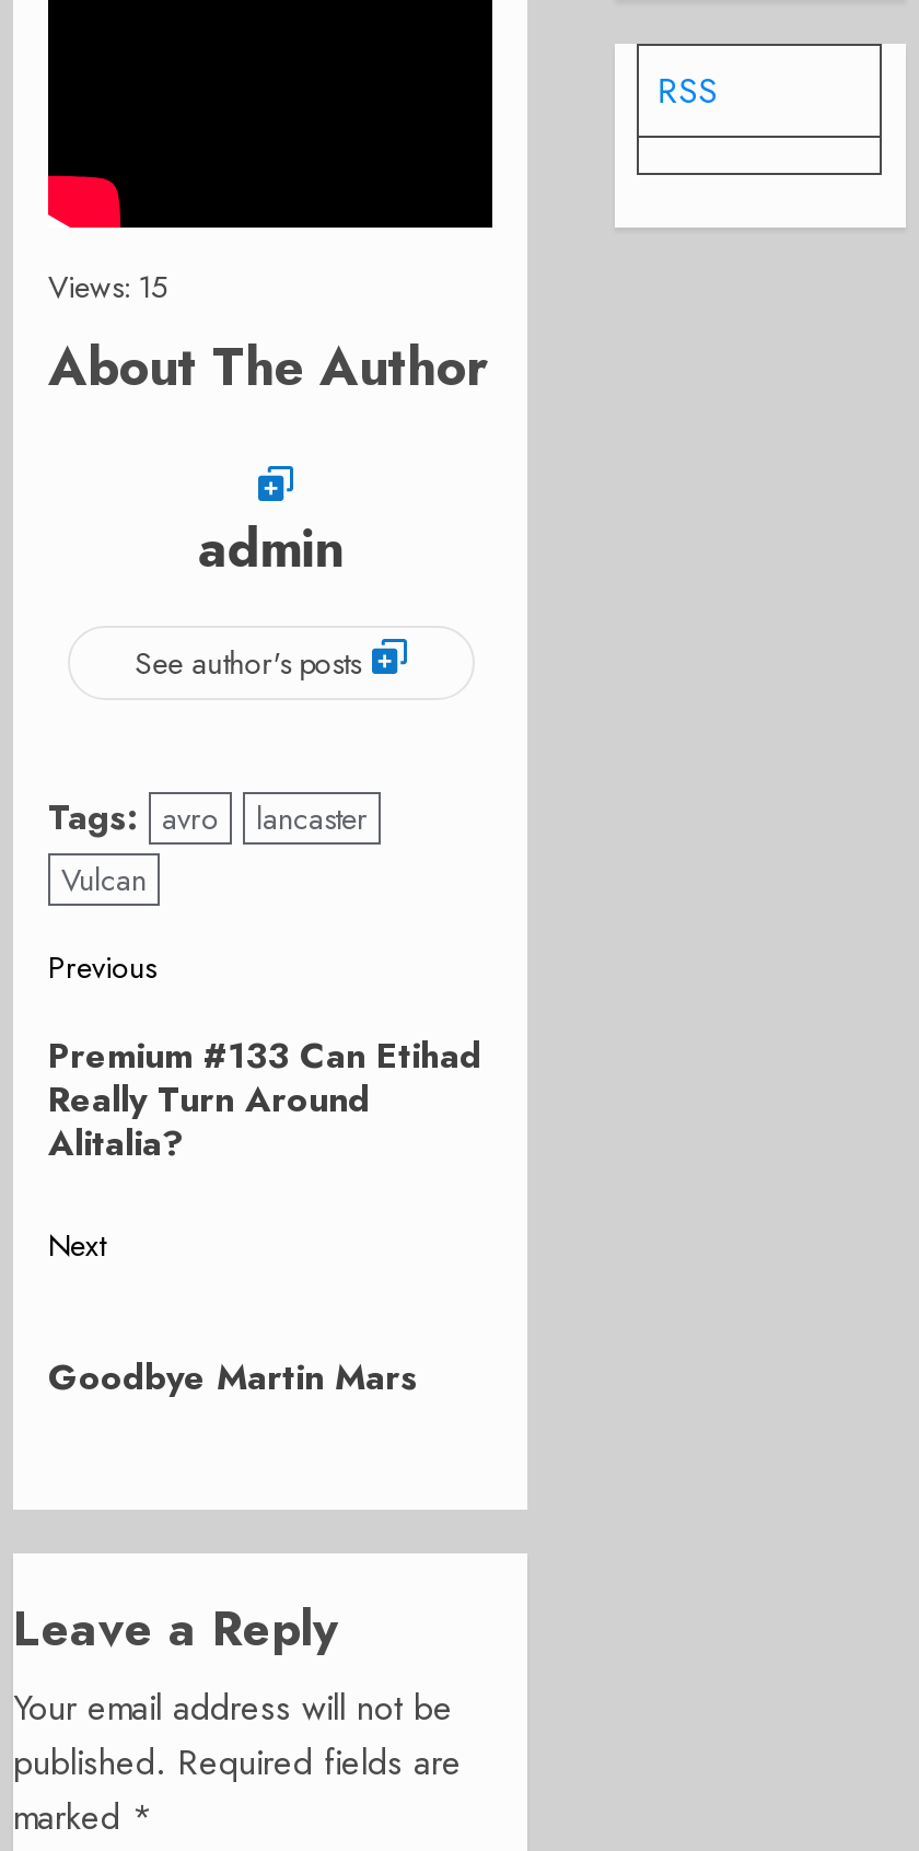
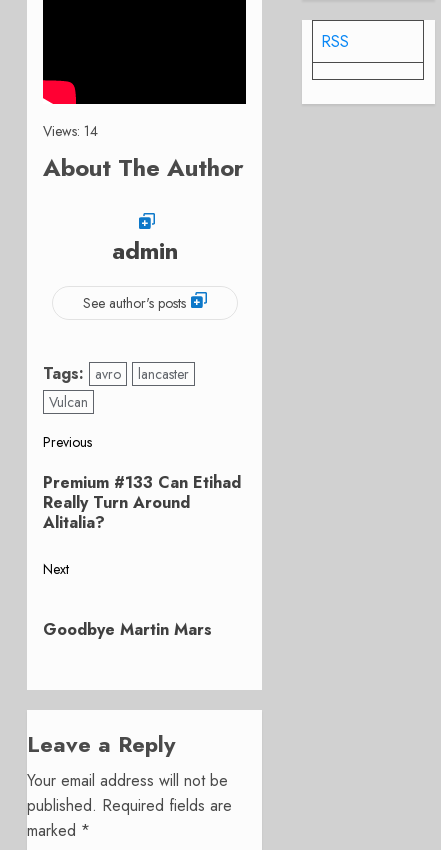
[48,264,168,308] Views: 15 -> [43,121,98,141] Views: 14

